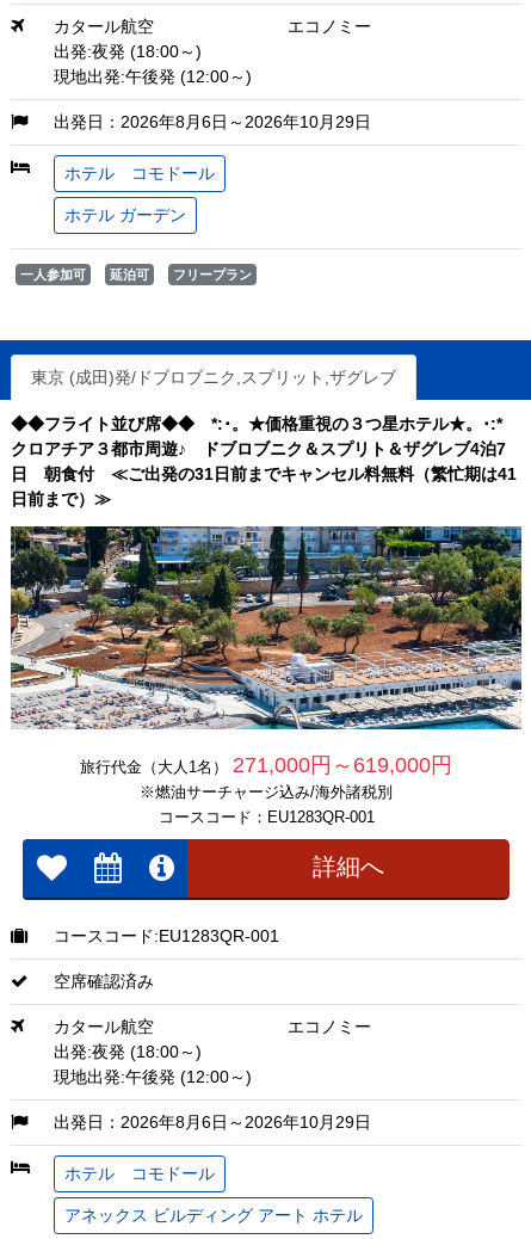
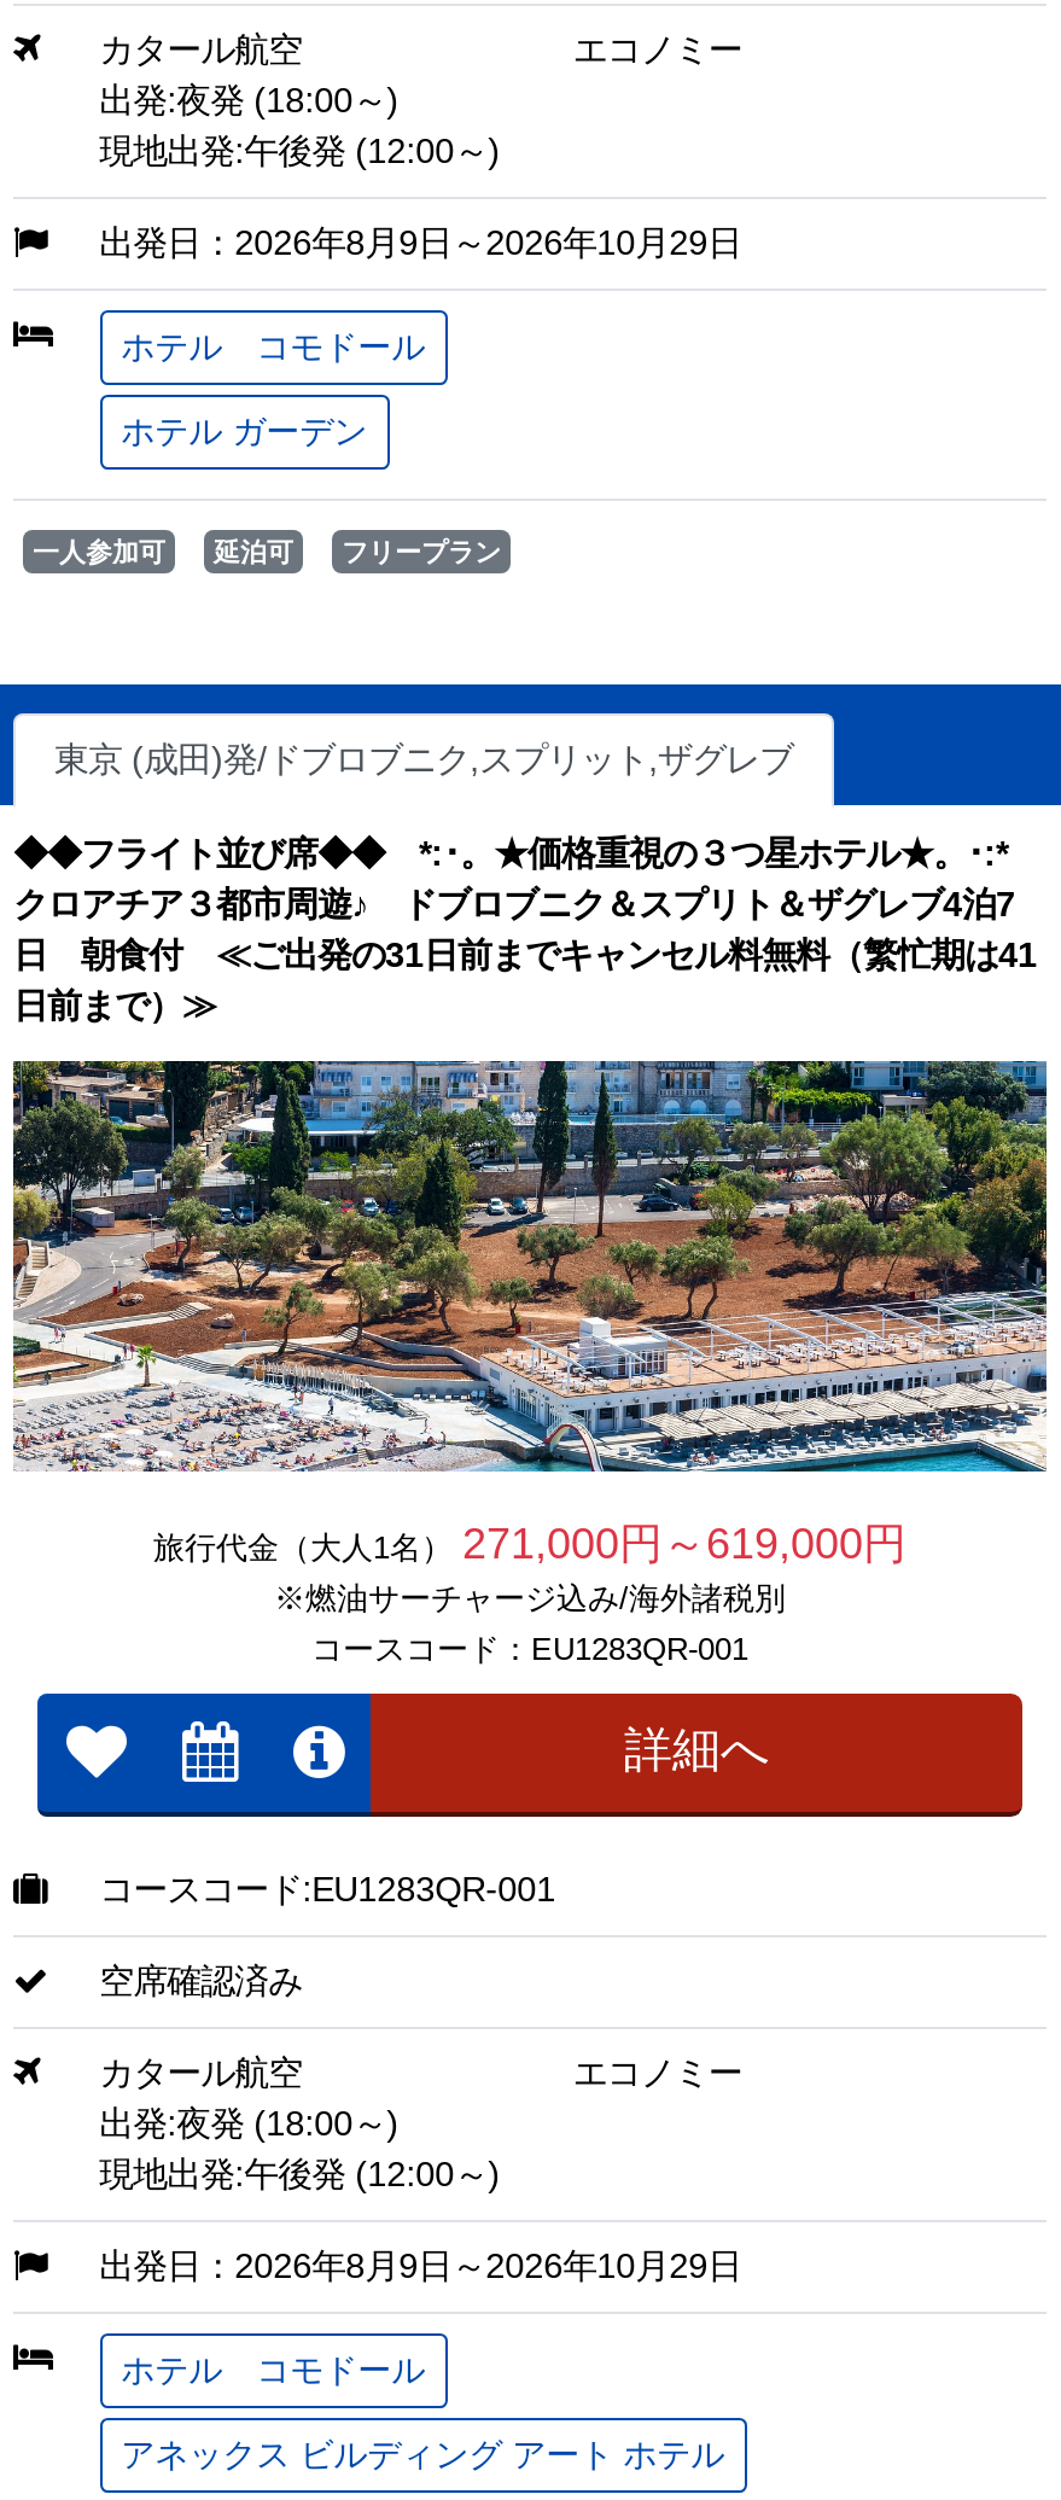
[53,112,371,131] 出発日：2026年8月6日～2026年10月29日 -> [99,223,742,261] 出発日：2026年8月9日～2026年10月29日
[53,1112,371,1131] 出発日：2026年8月6日～2026年10月29日 -> [99,2246,742,2284] 出発日：2026年8月9日～2026年10月29日

